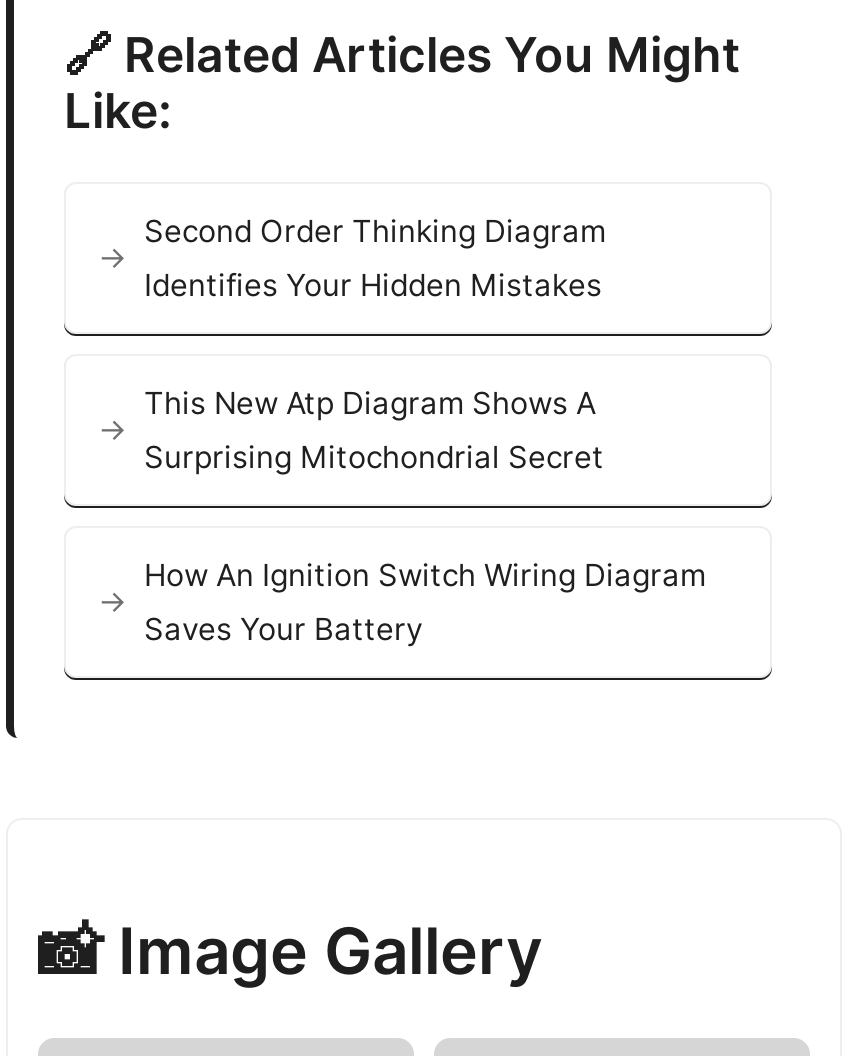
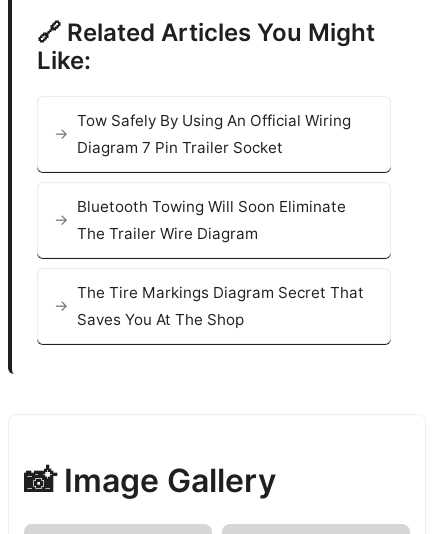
[144,212,606,304] Second Order Thinking Diagram | Identifies Your Hidden Mistakes -> [77,111,351,157] Tow Safely By Using An Official Wiring | Diagram 7 Pin Trailer Socket
[144,384,604,476] This New Atp Diagram Shows A | Surprising Mitochondrial Secret -> [77,197,346,243] Bluetooth Towing Will Soon Eliminate | The Trailer Wire Diagram
[144,556,706,648] How An Ignition Switch Wiring Diagram | Saves Your Battery -> [77,283,364,329] The Tire Markings Diagram Secret That | Saves You At The Shop

